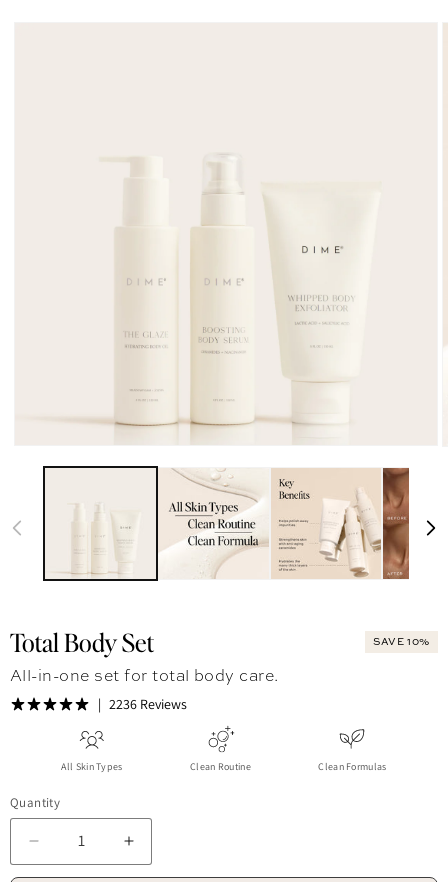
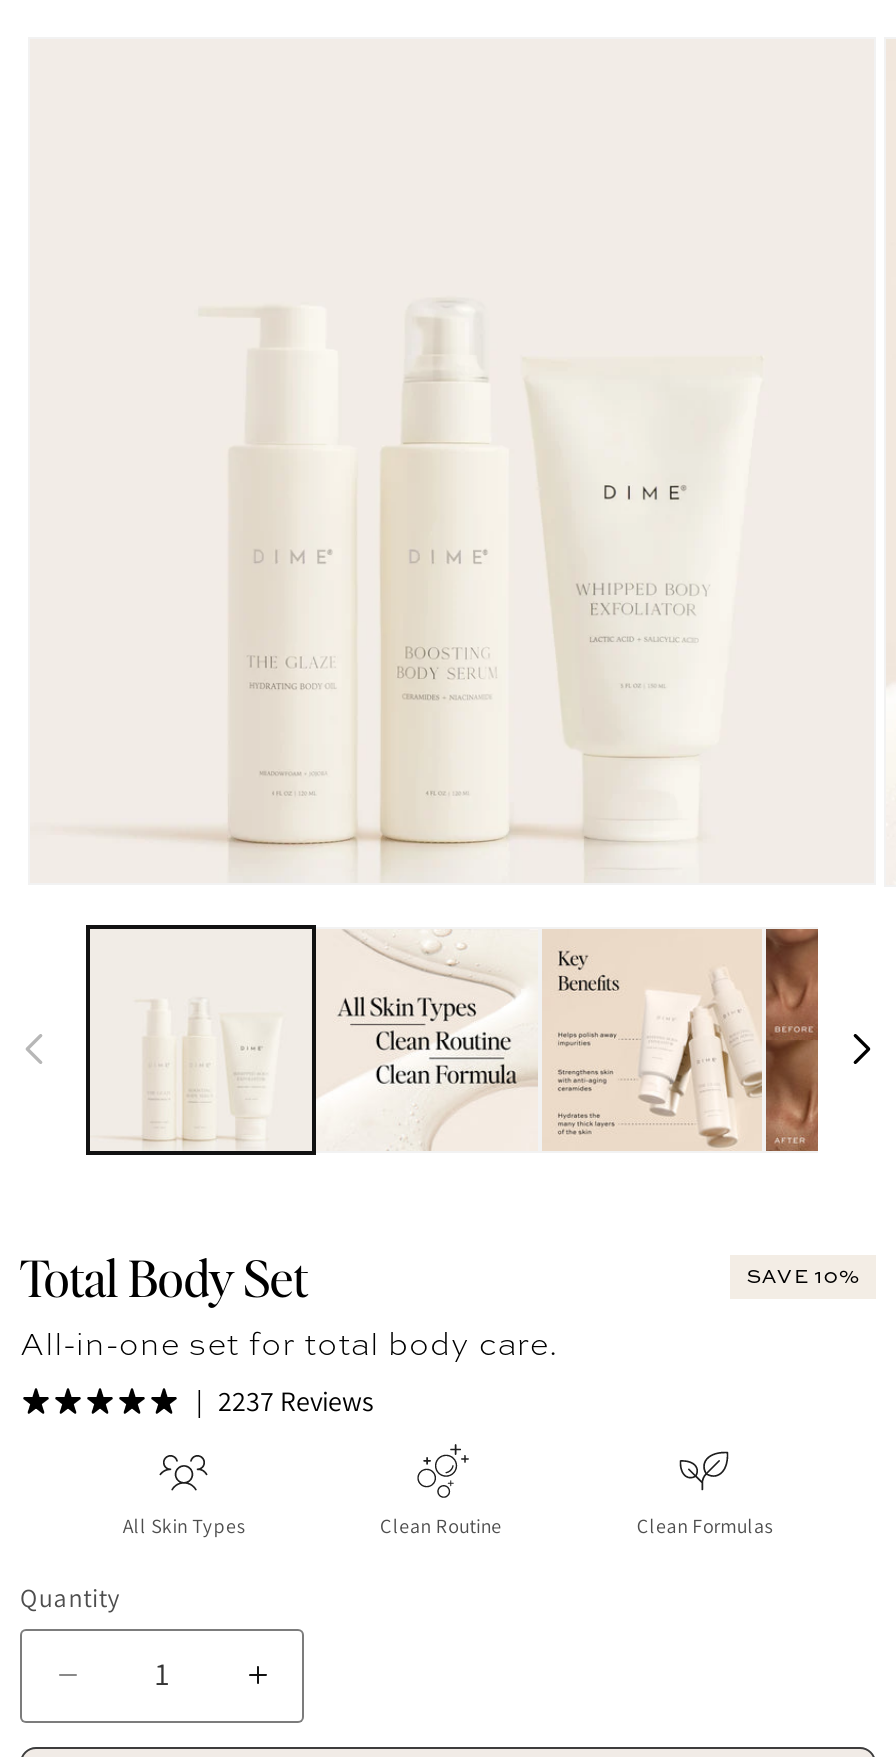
[109,695,187,713] 2236 Reviews -> [218,1382,374,1418] 2237 Reviews

